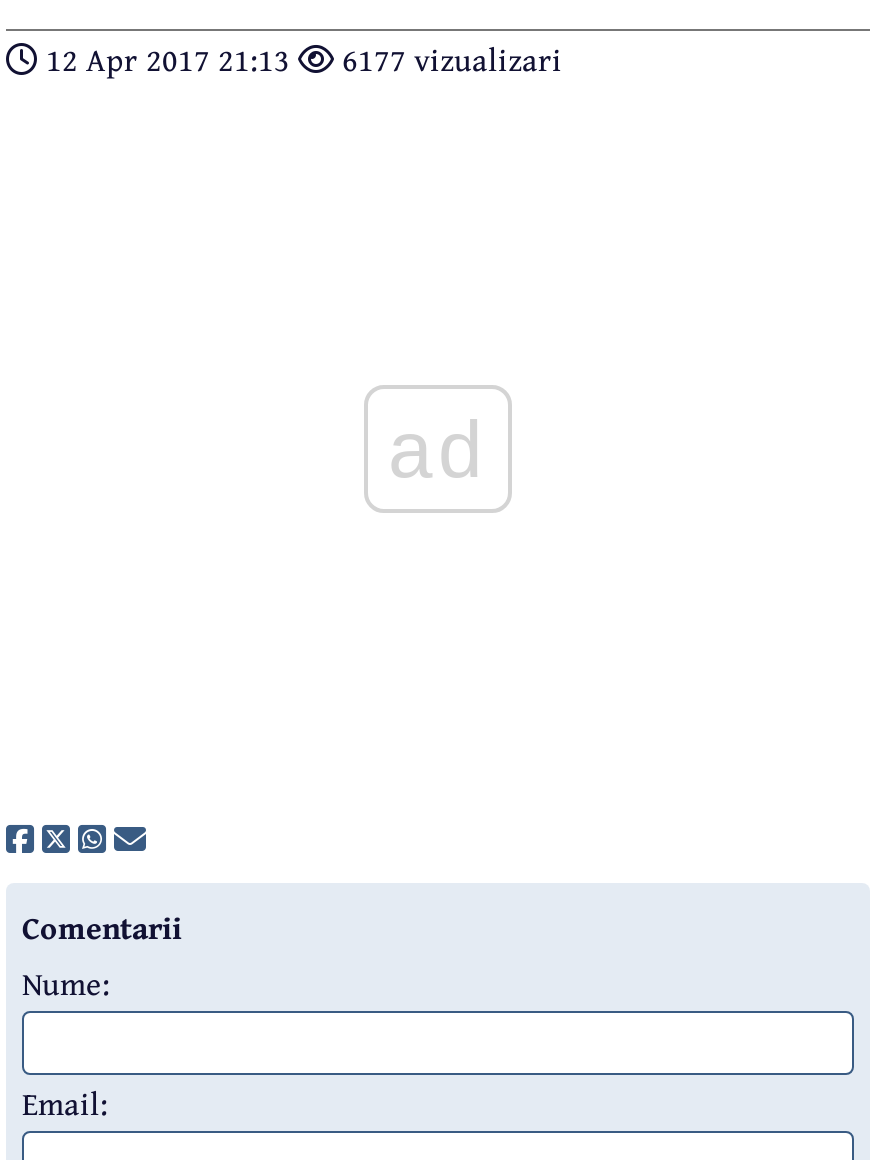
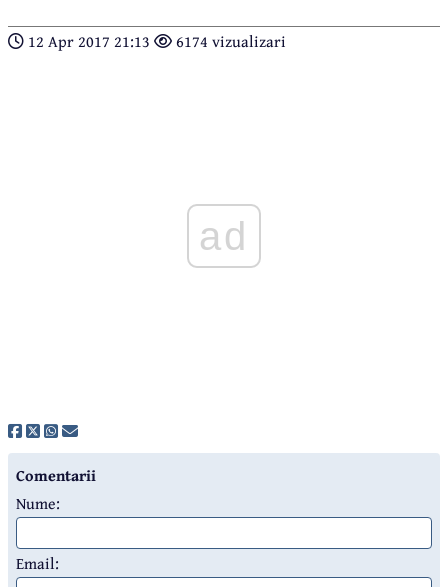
[38,35,562,83] 12 Apr 2017 21:13 6177 vizualizari -> [24,29,286,53] 12 Apr 2017 21:13 6174 vizualizari

